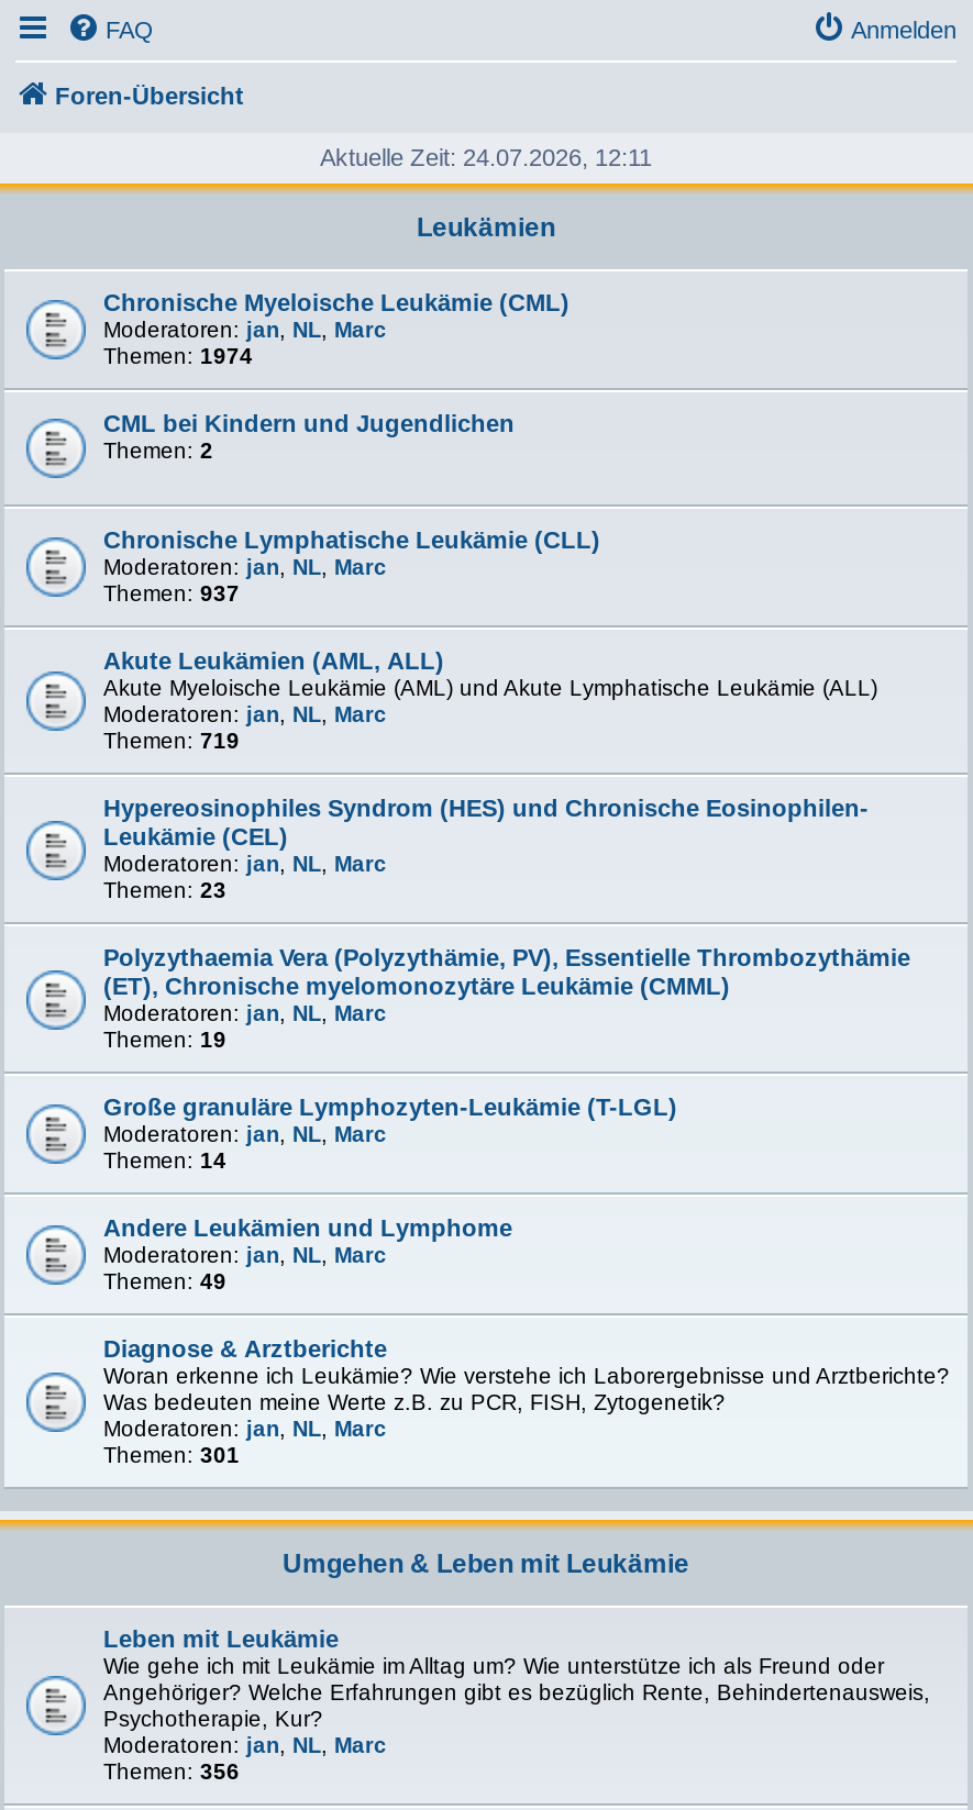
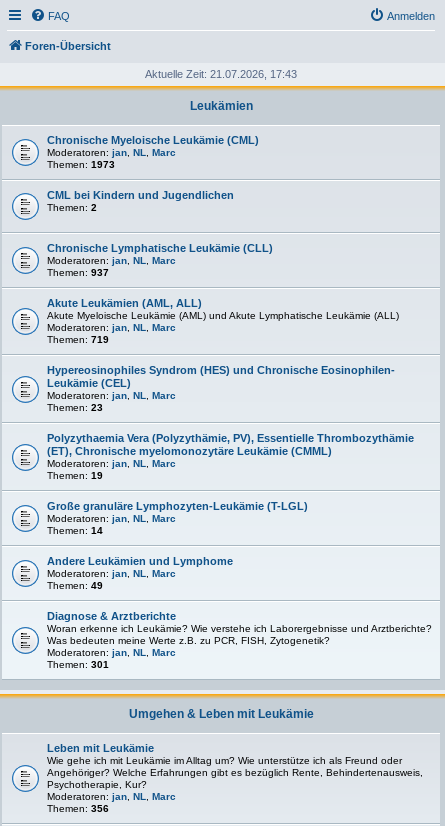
[320,144,652,170] Aktuelle Zeit: 24.07.2026, 12:11 -> [145,68,297,80] Aktuelle Zeit: 21.07.2026, 17:43
[103,344,253,368] Themen: 1974 -> [47,159,115,170] Themen: 1973

